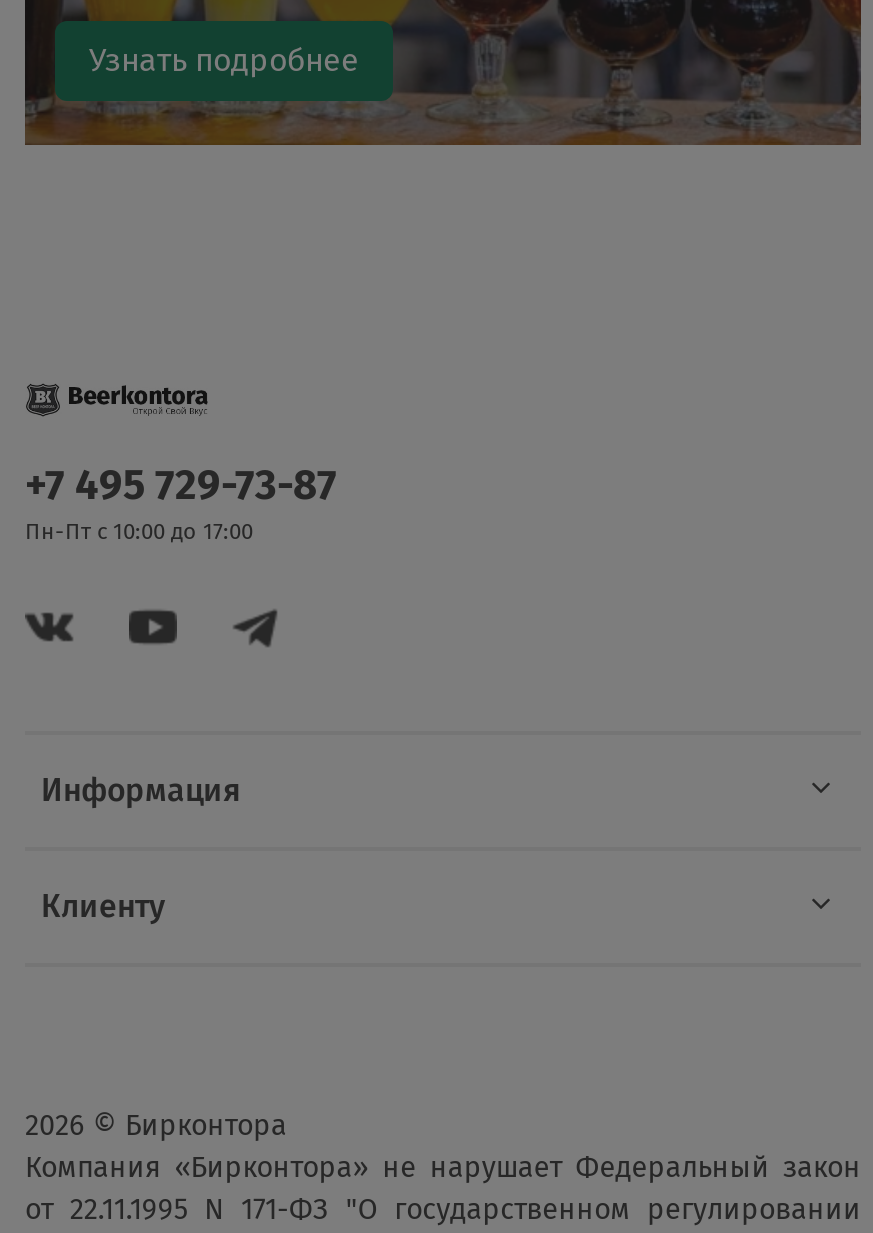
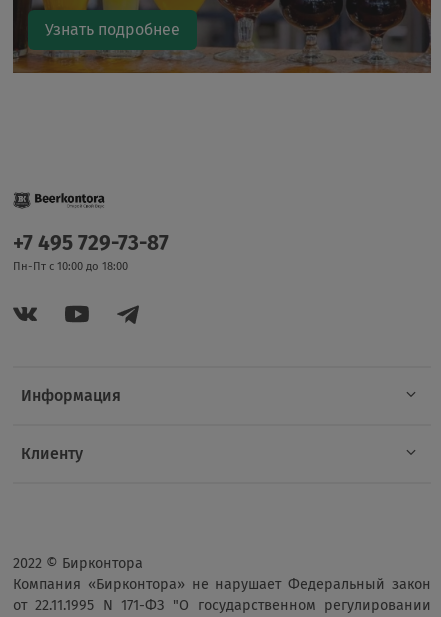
[25,519,253,545] Пн-Пт с 10:00 до 17:00 -> [13,260,128,273] Пн-Пт с 10:00 до 18:00
[25,1109,287,1143] 2026 © Бирконтора -> [13,555,143,572] 2022 © Бирконтора

